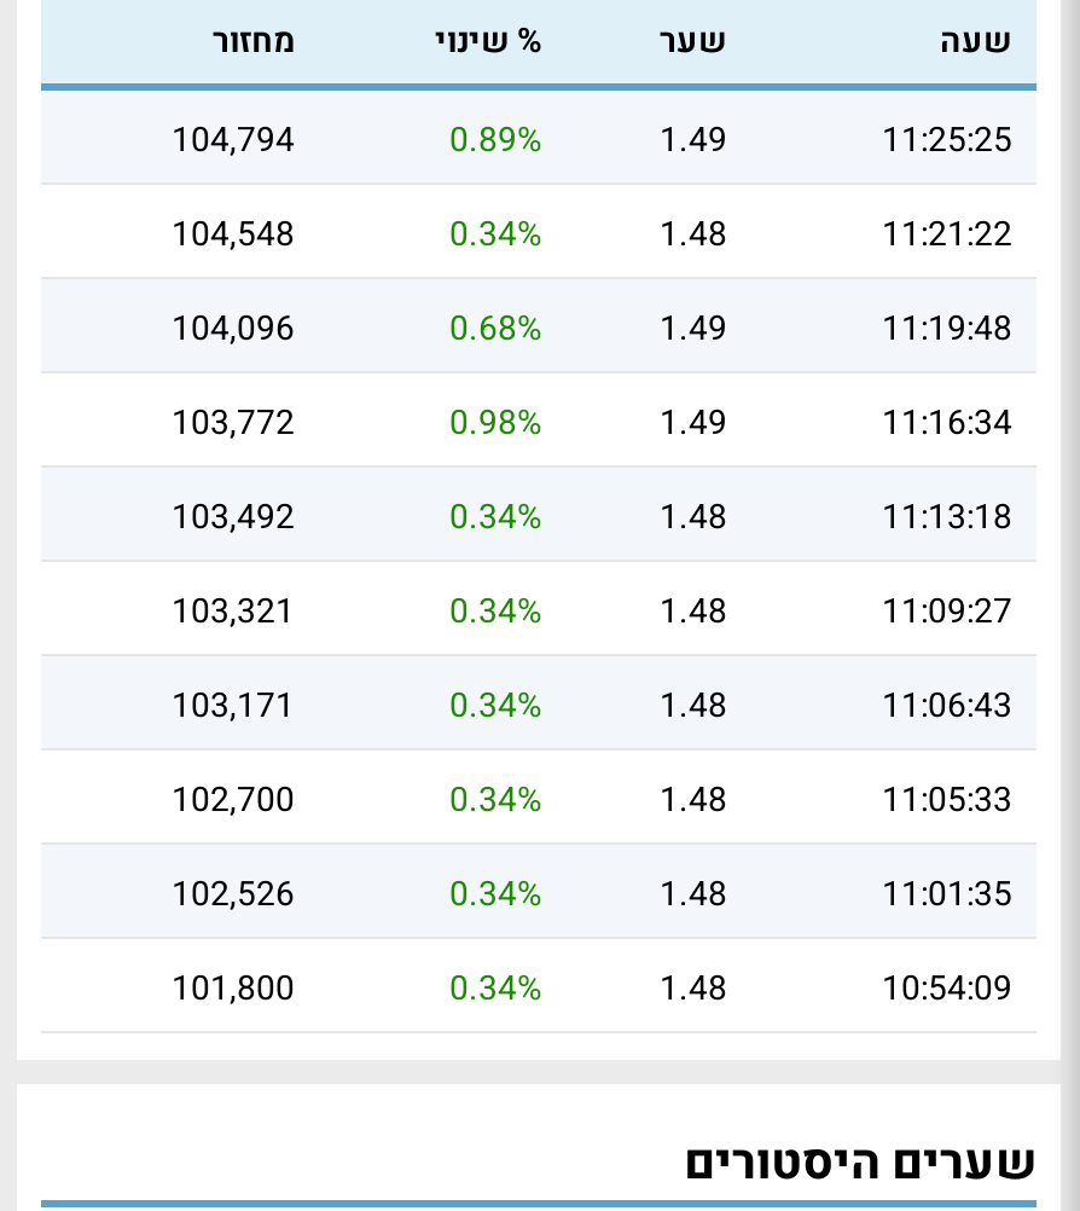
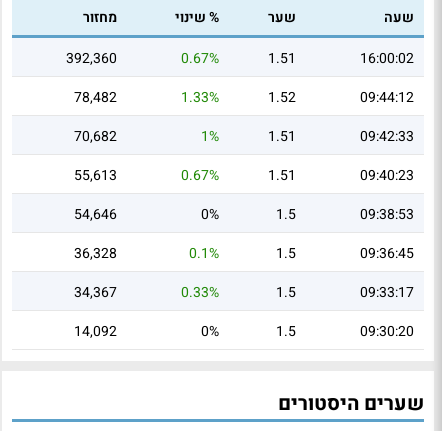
[172,116,1012,1015] 11:25:25 | 1.49 | 0.89% | 104,794 | 11:21:22 | 1.48 | 0.34% | 104,548 | 11:19:48 | 1.49 | 0.68% | 104,096 | 11:16:34 | 1.49 | 0.98% | 103,772 | 11:13:18 | 1.48 | 0.34% | 103,492 | 11:09:27 | 1.48 | 0.34% | 103,321 | 11:06:43 | 1.48 | 0.34% | 103,171 | 11:05:33 | 1.48 | 0.34% | 102,700 | 11:01:35 | 1.48 | 0.34% | 102,526 | 10:54:09 | 1.48 | 0.34% | 101,800 -> [66,48,414,342] 16:00:02 | 1.51 | 0.67% | 392,360 | 09:44:12 | 1.52 | 1.33% | 78,482 | 09:42:33 | 1.51 | 1% | 70,682 | 09:40:23 | 1.51 | 0.67% | 55,613 | 09:38:53 | 1.5 | 0% | 54,646 | 09:36:45 | 1.5 | 0.1% | 36,328 | 09:33:17 | 1.5 | 0.33% | 34,367 | 09:30:20 | 1.5 | 0% | 14,092

